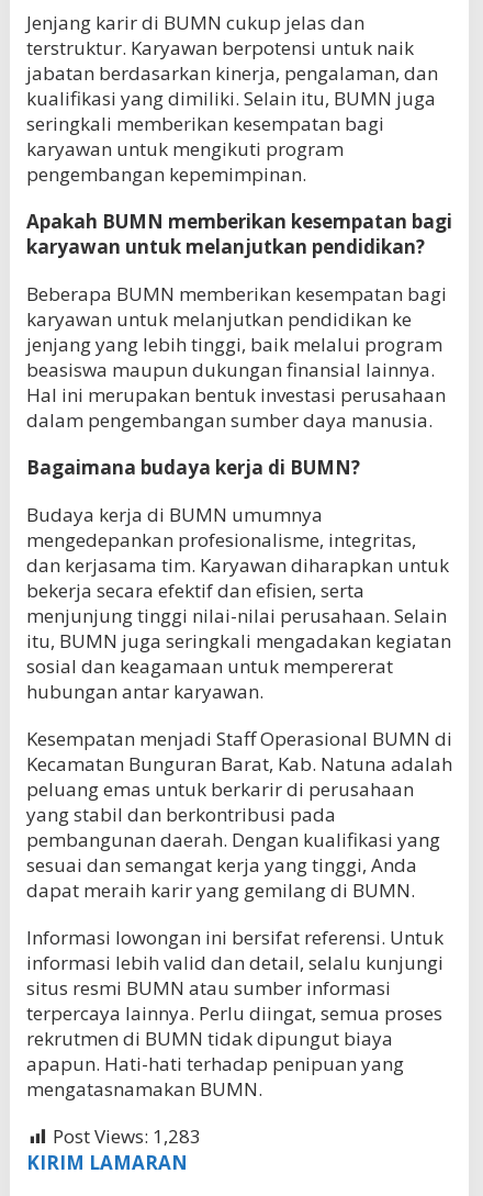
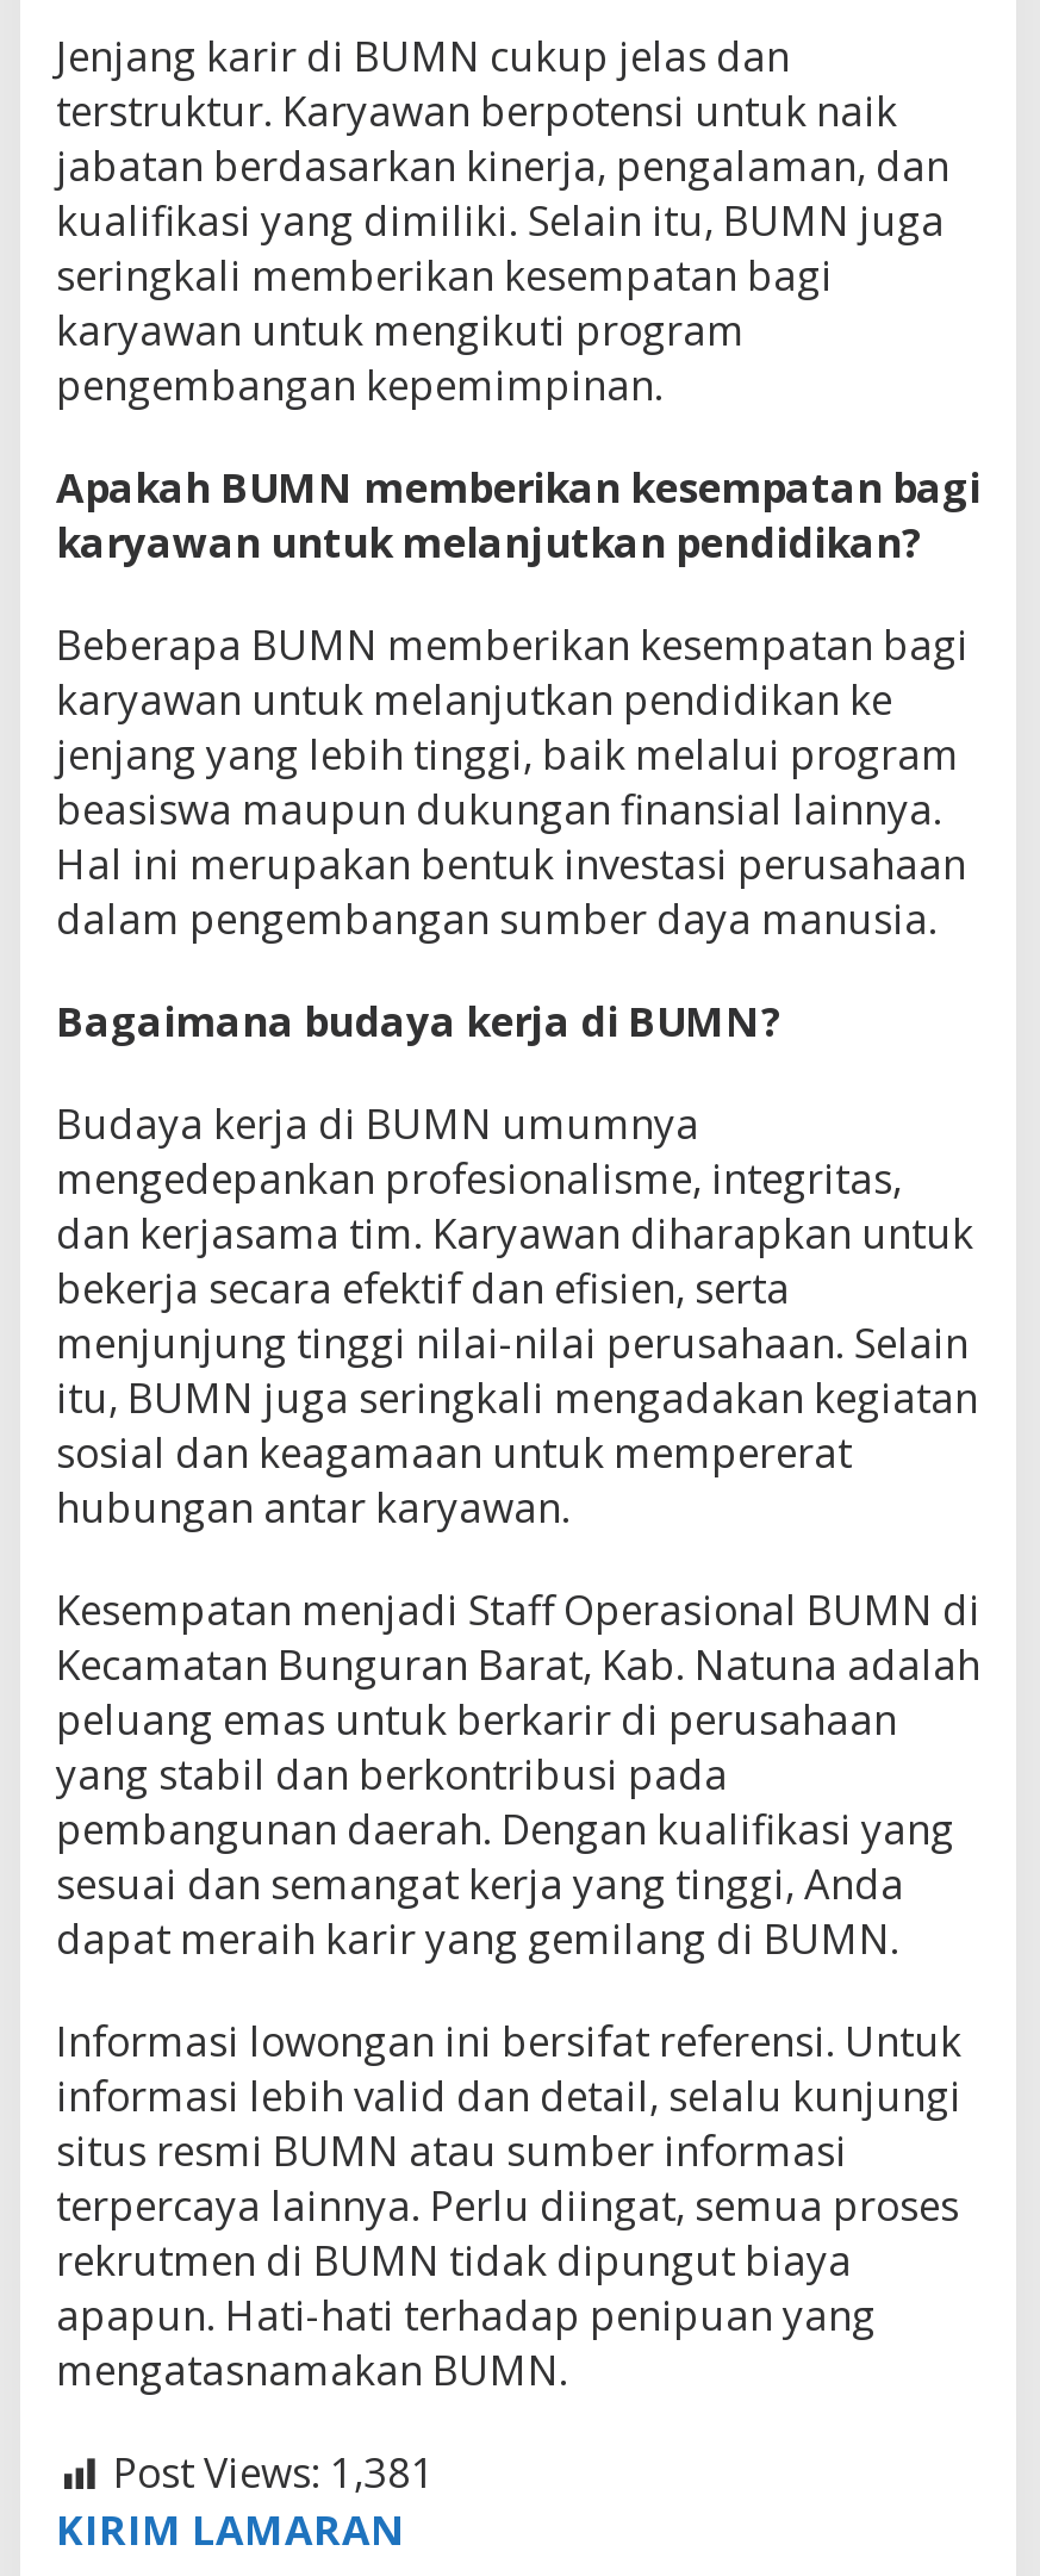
[53,1124,201,1149] Post Views: 1,283 -> [113,2445,435,2500] Post Views: 1,381

